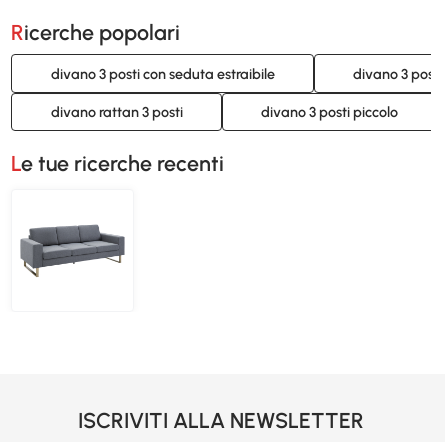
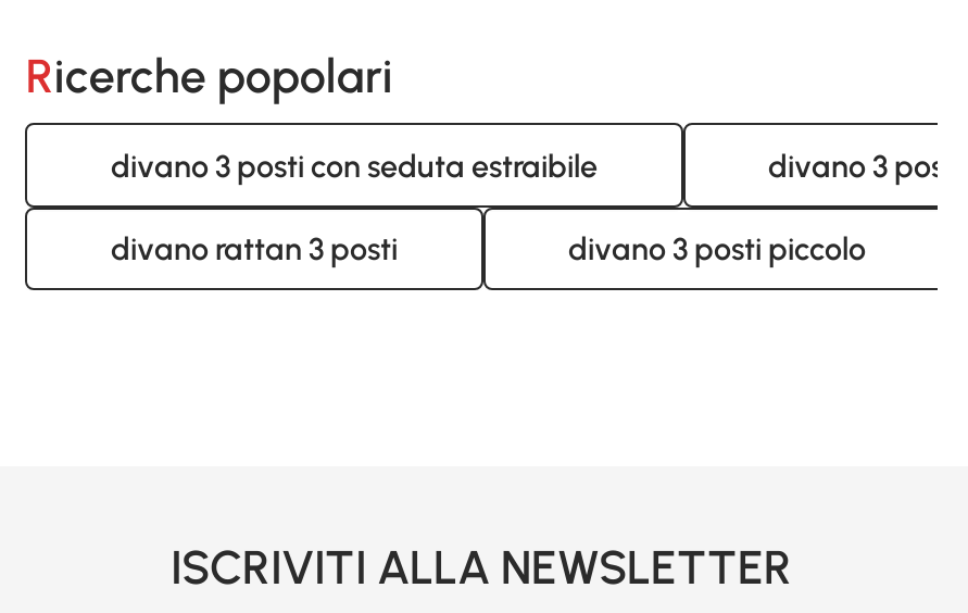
[21,151,224,176] Le tue ricerche recenti -> none
[20,224,126,278] [image] -> none

